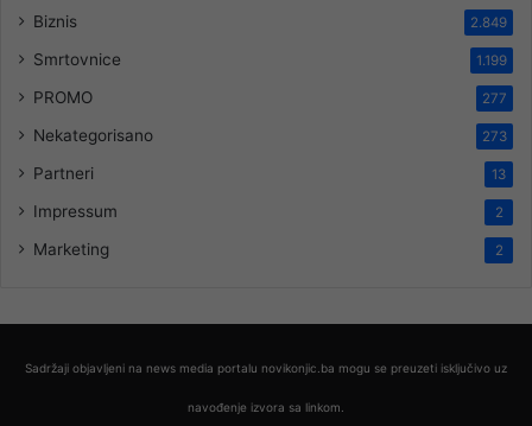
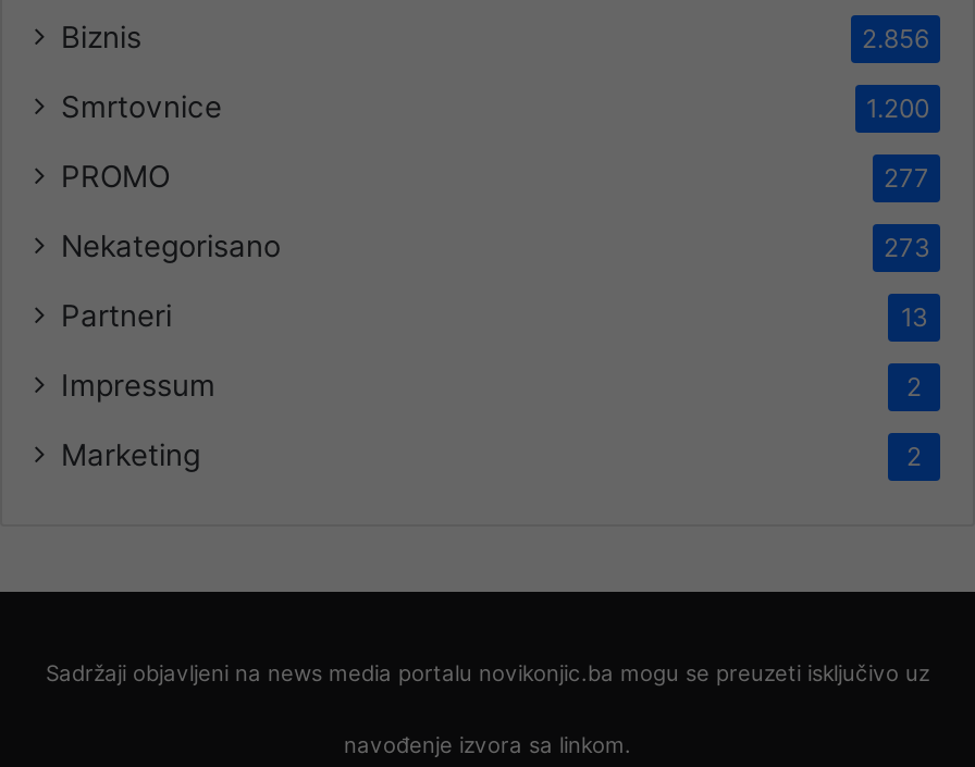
[470,14,507,30] 2.849 -> [862,23,929,54] 2.856
[476,52,507,68] 1.199 -> [866,93,929,123] 1.200

